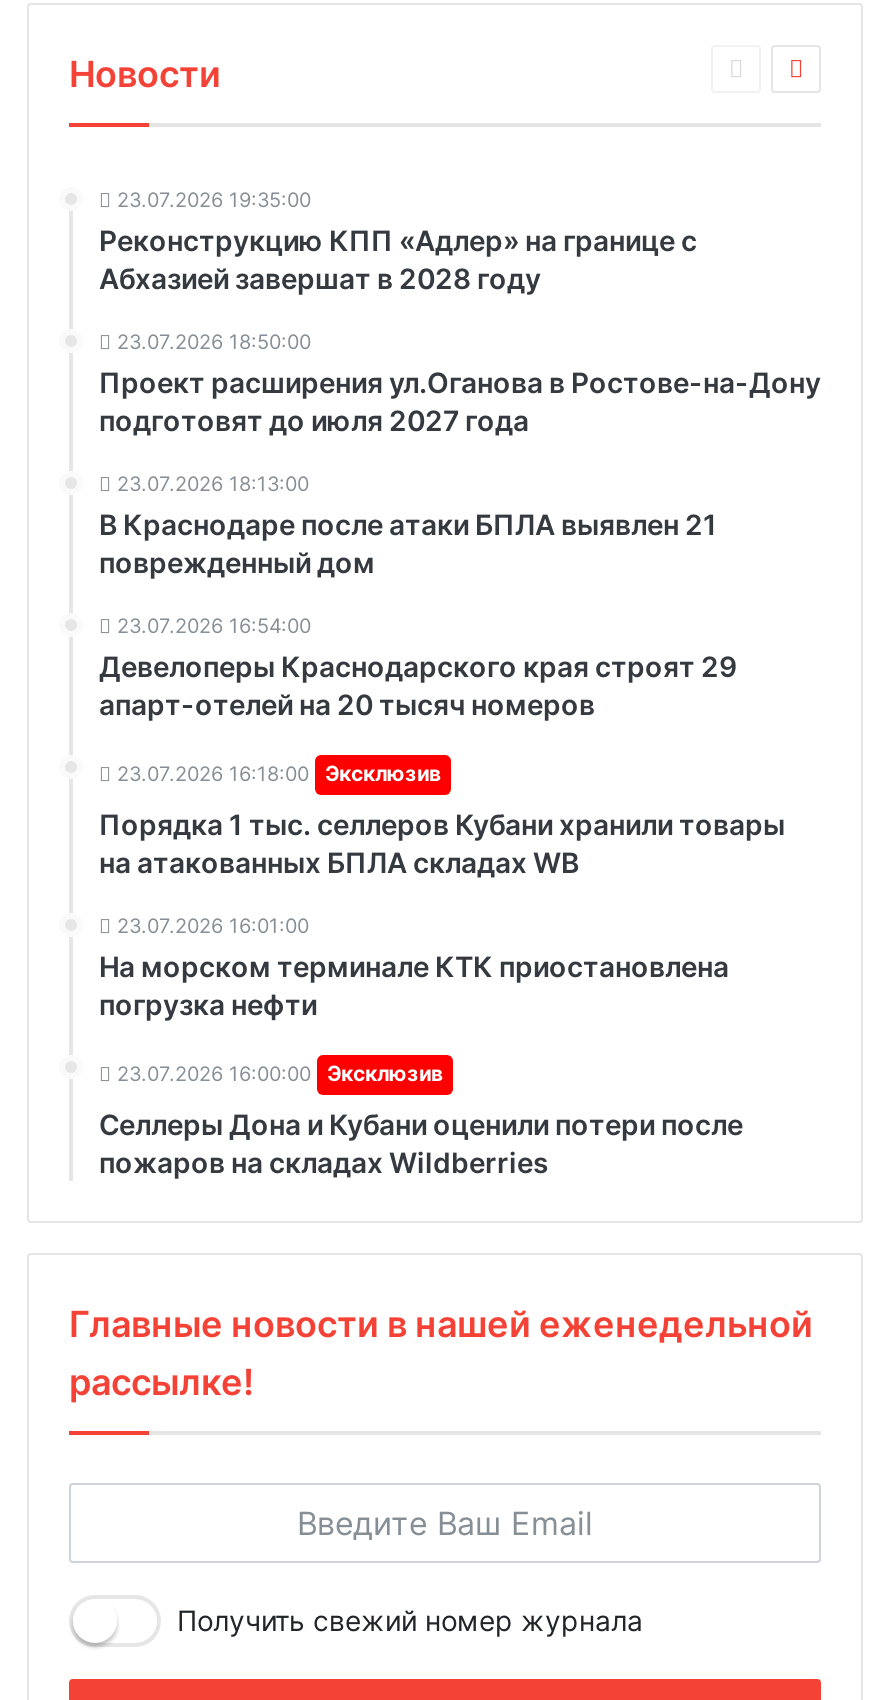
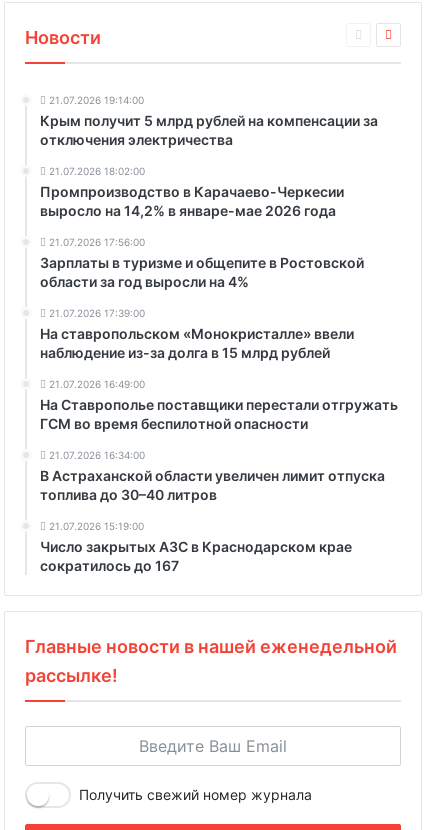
[99,186,821,1178] 23.07.2026 19:35:00 | Реконструкцию КПП «Адлер» на границе с | Абхазией завершат в 2028 году | 23.07.2026 18:50:00 | Проект расширения ул.Оганова в Ростове-на-Дону | подготовят до июля 2027 года | 23.07.2026 18:13:00 | В Краснодаре после атаки БПЛА выявлен 21 | поврежденный дом | 23.07.2026 16:54:00 | Девелоперы Краснодарского края строят 29 | апарт-отелей на 20 тысяч номеров | 23.07.2026 16:18:00 | Эксклюзив | Порядка 1 тыс. селлеров Кубани хранили товары | на атакованных БПЛА складах WB | 23.07.2026 16:01:00 | На морском терминале КТК приостановлена | погрузка нефти | 23.07.2026 16:00:00 | Эксклюзив | Селлеры Дона и Кубани оценили потери после | пожаров на складах Wildberries -> [40,93,398,573] 21.07.2026 19:14:00 | Крым получит 5 млрд рублей на компенсации за | отключения электричества | 21.07.2026 18:02:00 | Промпроизводство в Карачаево-Черкесии | выросло на 14,2% в январе-мае 2026 года | 21.07.2026 17:56:00 | Зарплаты в туризме и общепите в Ростовской | области за год выросли на 4% | 21.07.2026 17:39:00 | На ставропольском «Монокристалле» ввели | наблюдение из-за долга в 15 млрд рублей | 21.07.2026 16:49:00 | На Ставрополье поставщики перестали отгружать | ГСМ во время беспилотной опасности | 21.07.2026 16:34:00 | В Астраханской области увеличен лимит отпуска | топлива до 30–40 литров | 21.07.2026 15:19:00 | Число закрытых АЗС в Краснодарском крае | сократилось до 167

